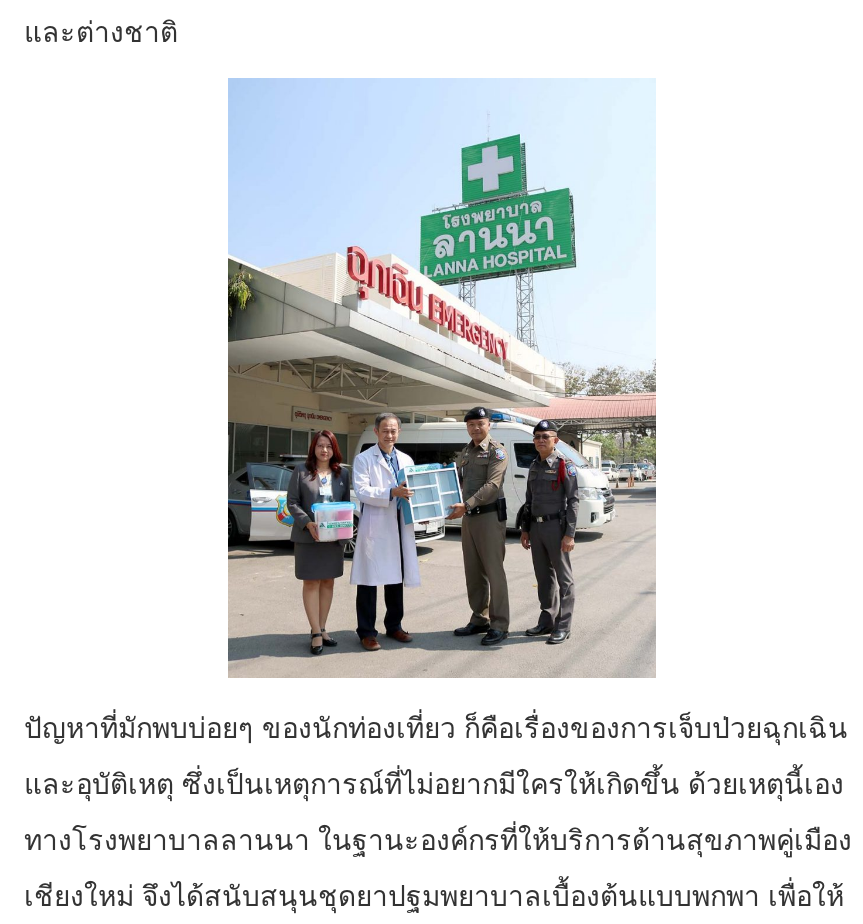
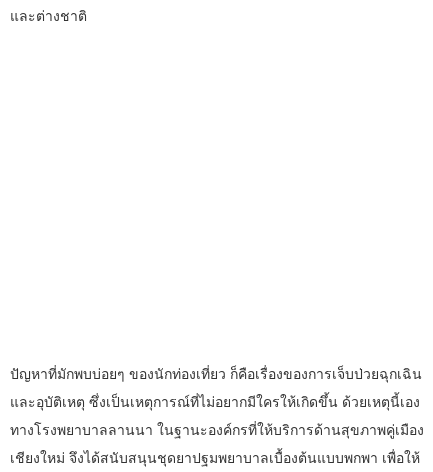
[226,78,658,678] [image] -> none

